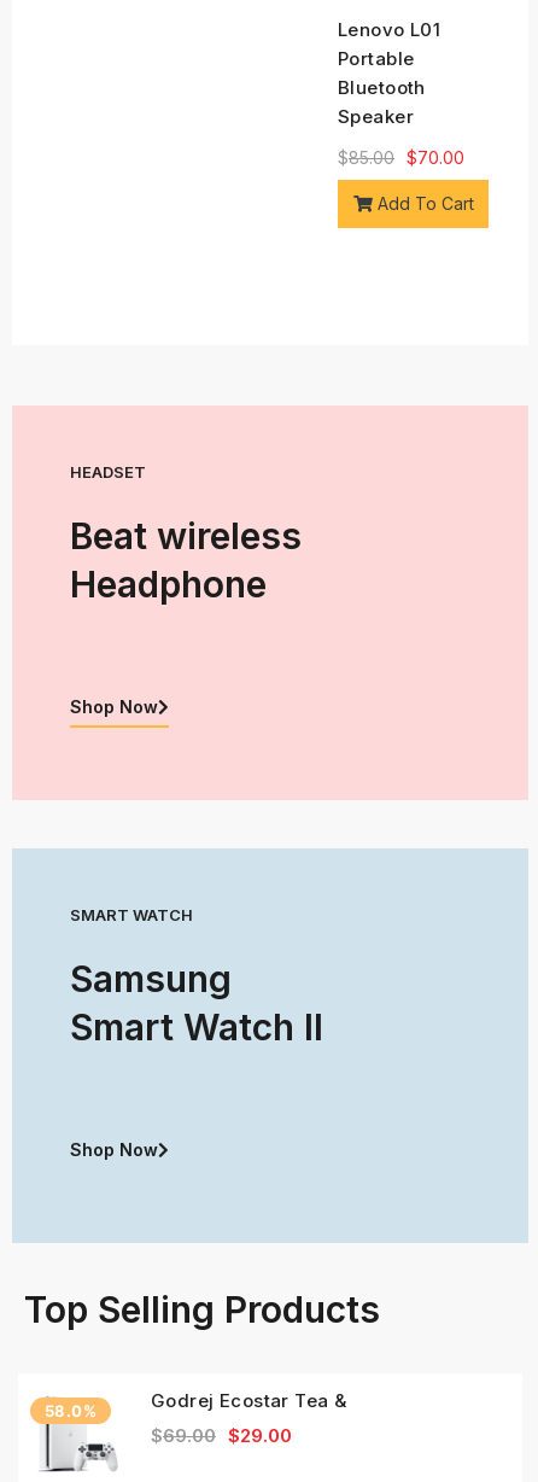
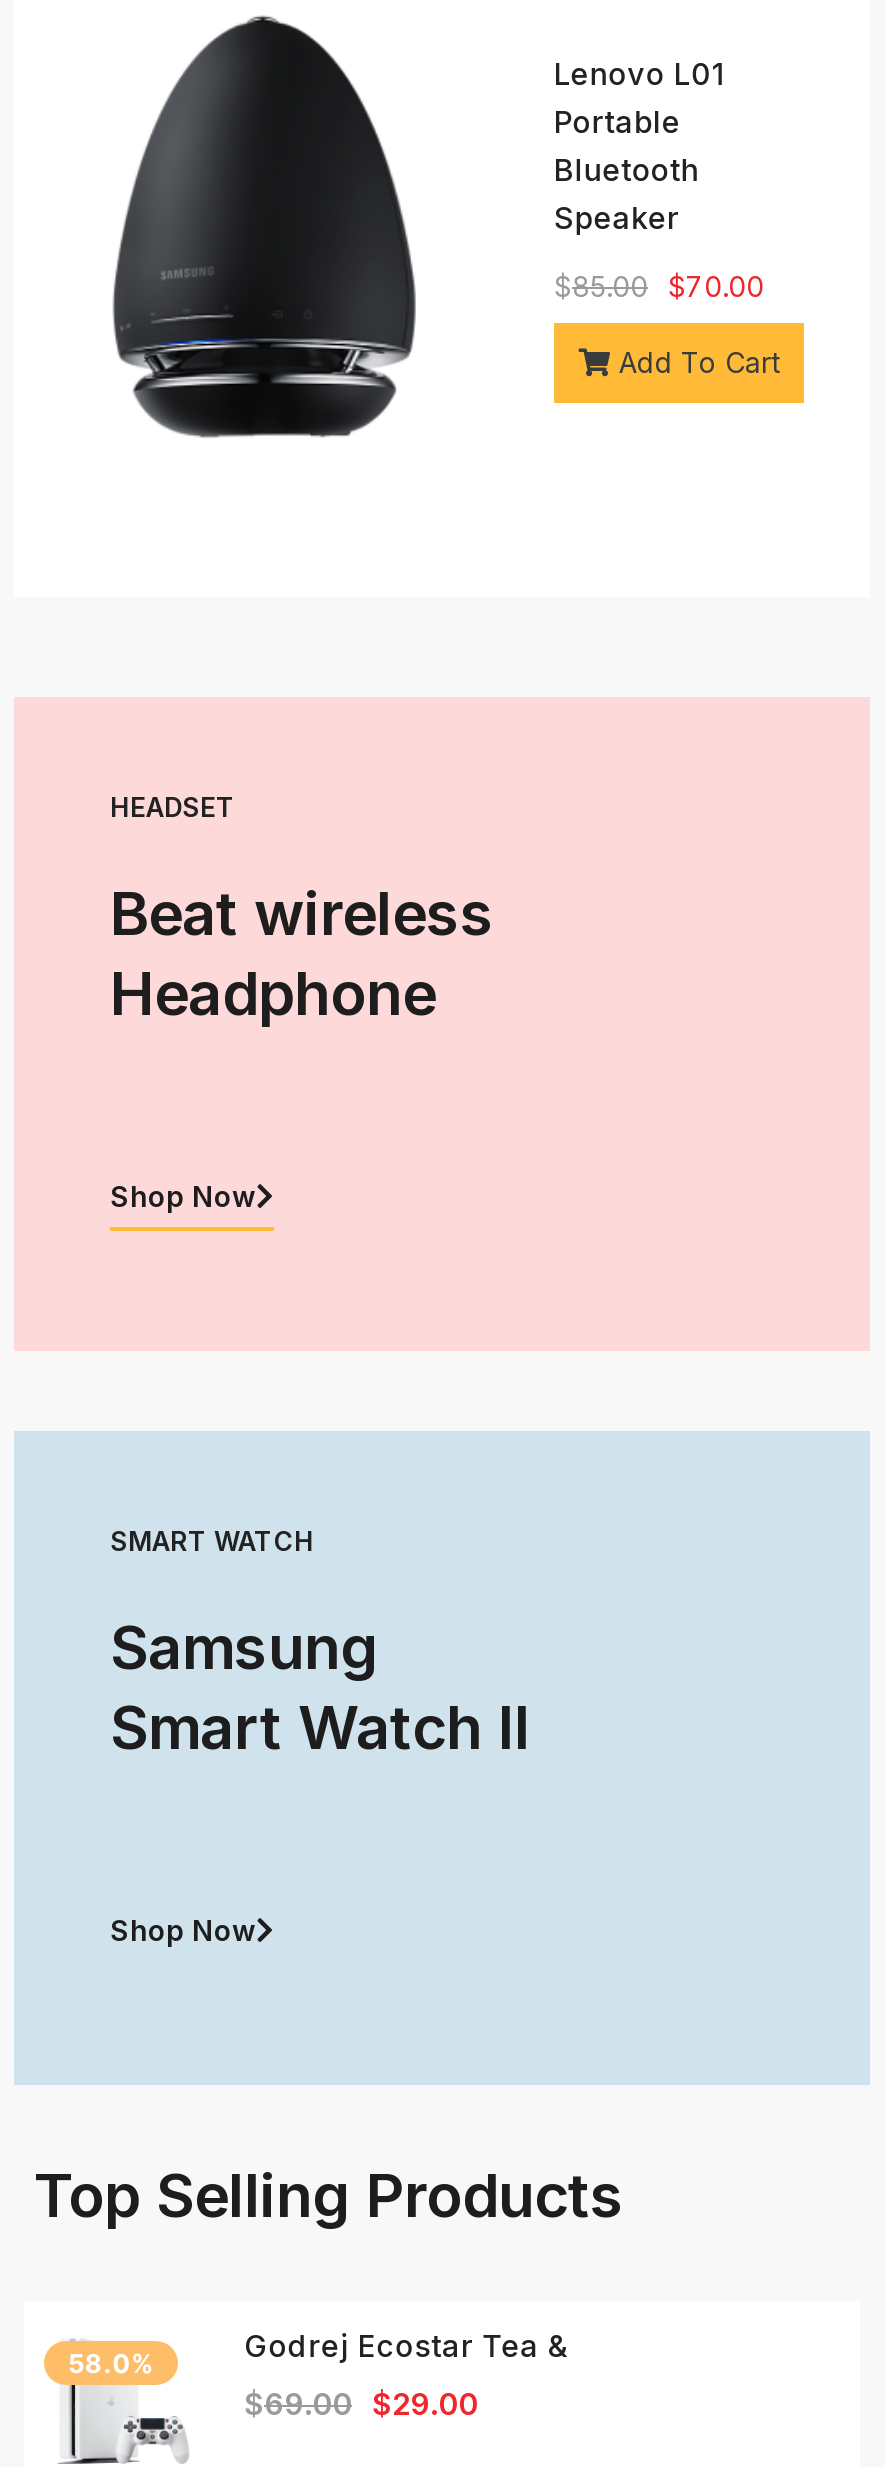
none -> [112,14,418,440] [image]

